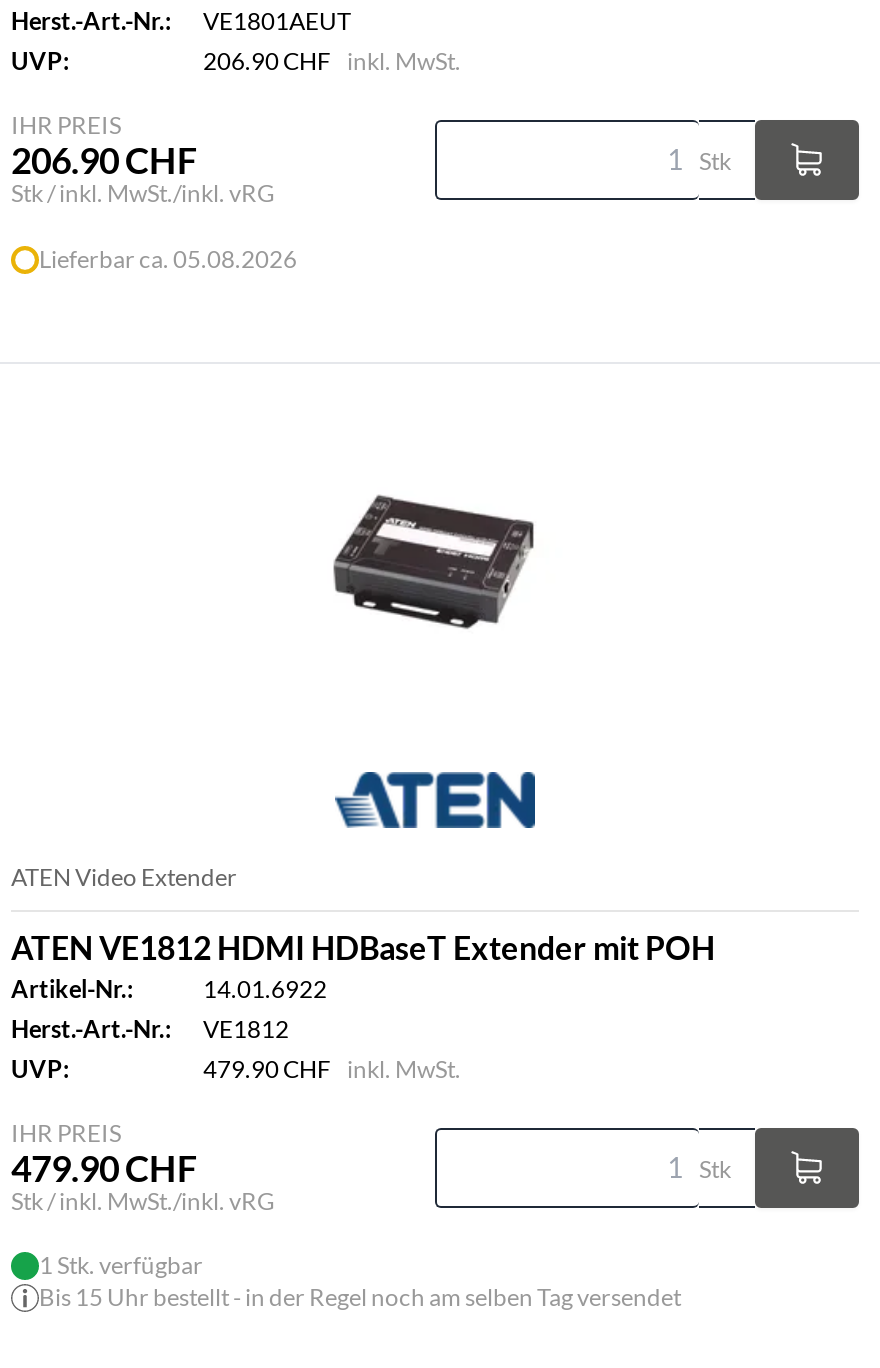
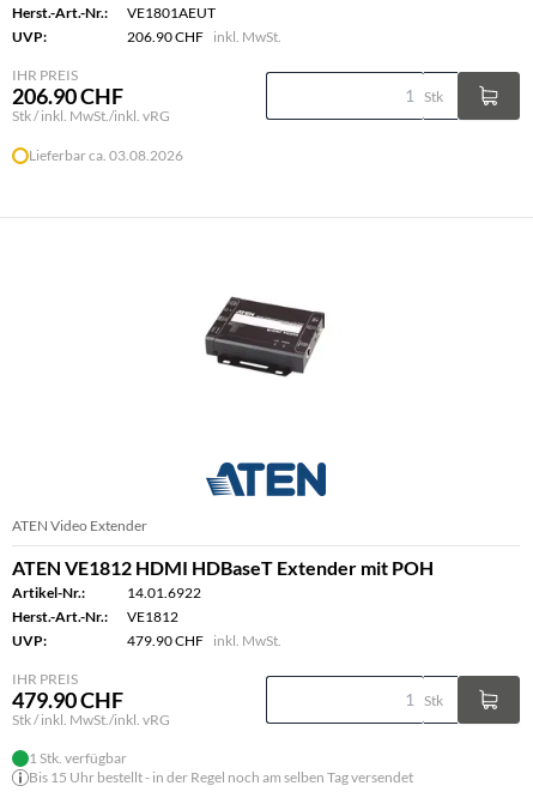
[39,244,297,274] Lieferbar ca. 05.08.2026 -> [29,146,183,164] Lieferbar ca. 03.08.2026

